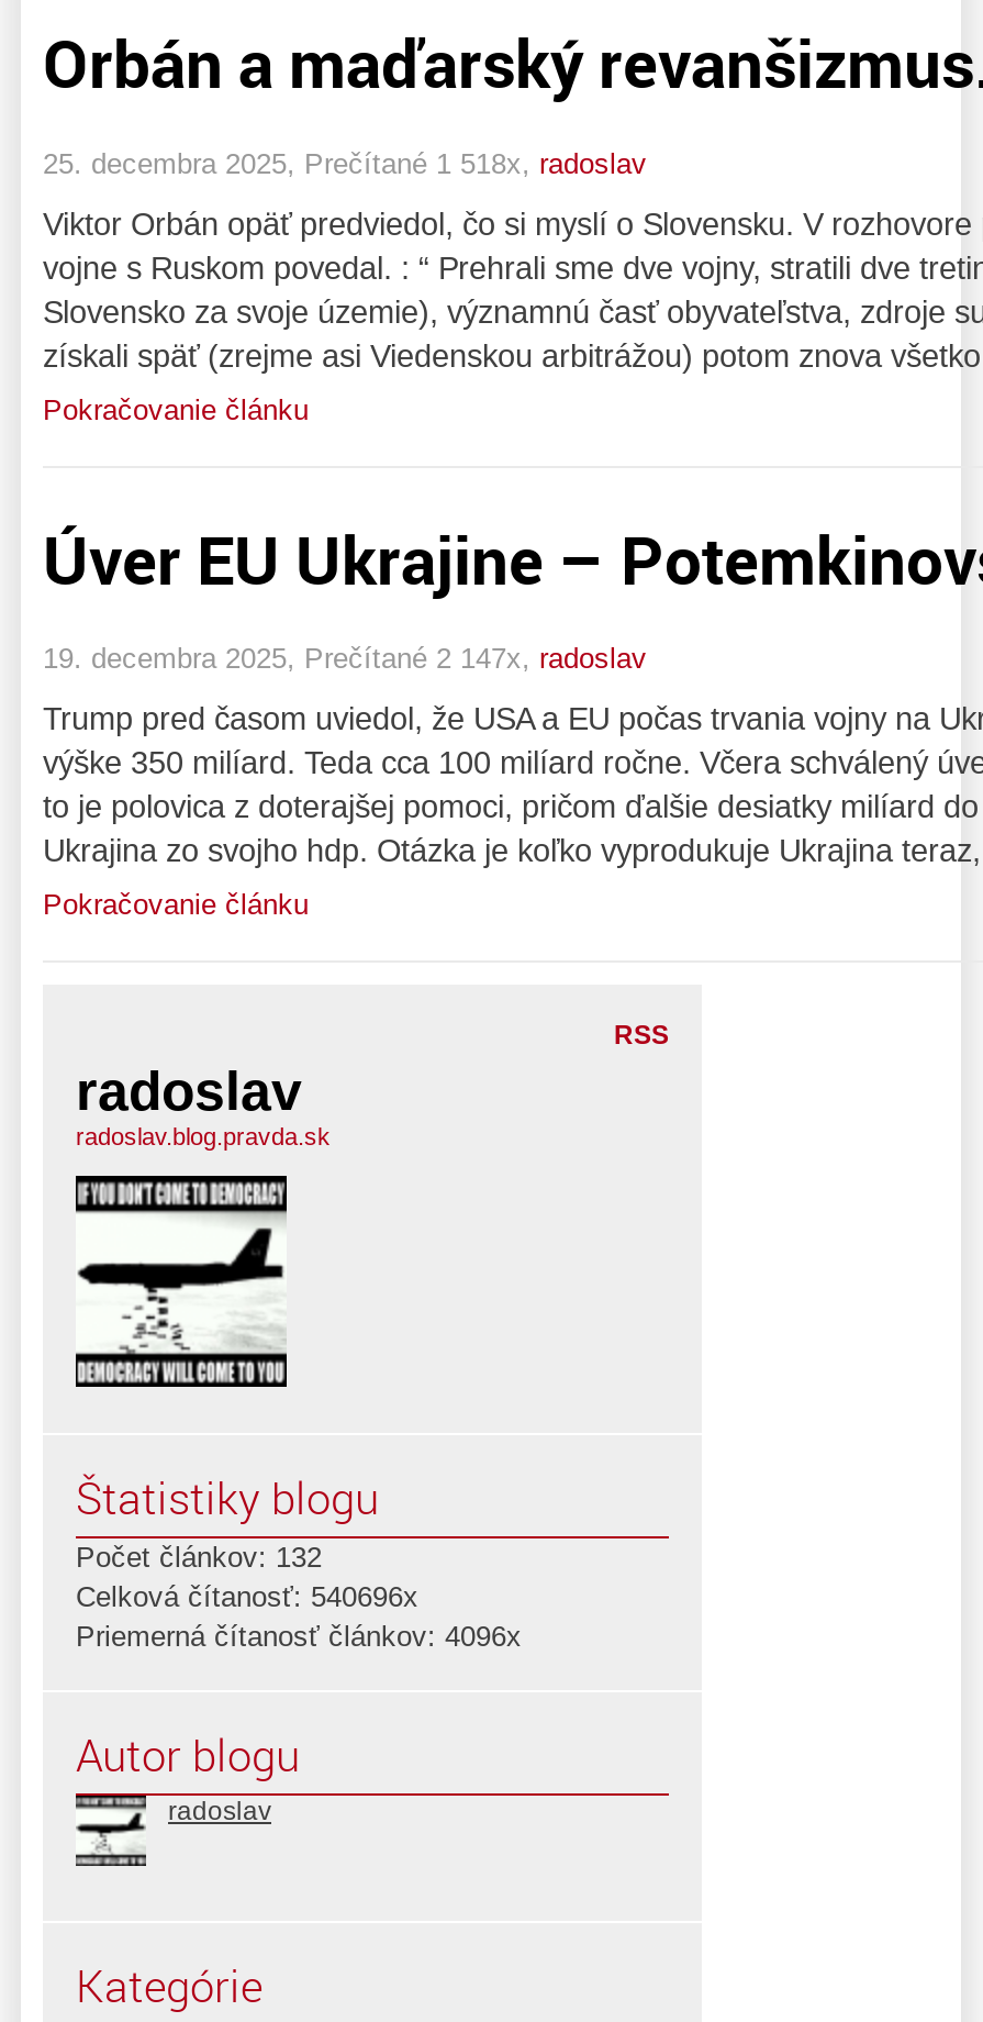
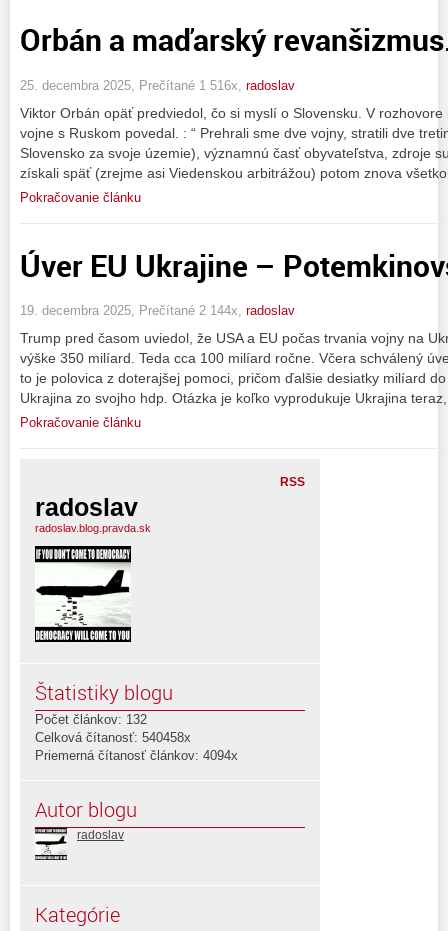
[43,146,647,179] 25. decembra 2025, Prečítané 1 518x, radoslav -> [20,77,295,92] 25. decembra 2025, Prečítané 1 516x, radoslav
[43,642,647,675] 19. decembra 2025, Prečítané 2 147x, radoslav -> [20,303,295,318] 19. decembra 2025, Prečítané 2 144x, radoslav
[76,1581,418,1614] Celková čítanosť: 540696x -> [35,730,191,745] Celková čítanosť: 540458x
[76,1620,522,1653] Priemerná čítanosť článkov: 4096x -> [35,748,238,763] Priemerná čítanosť článkov: 4094x

